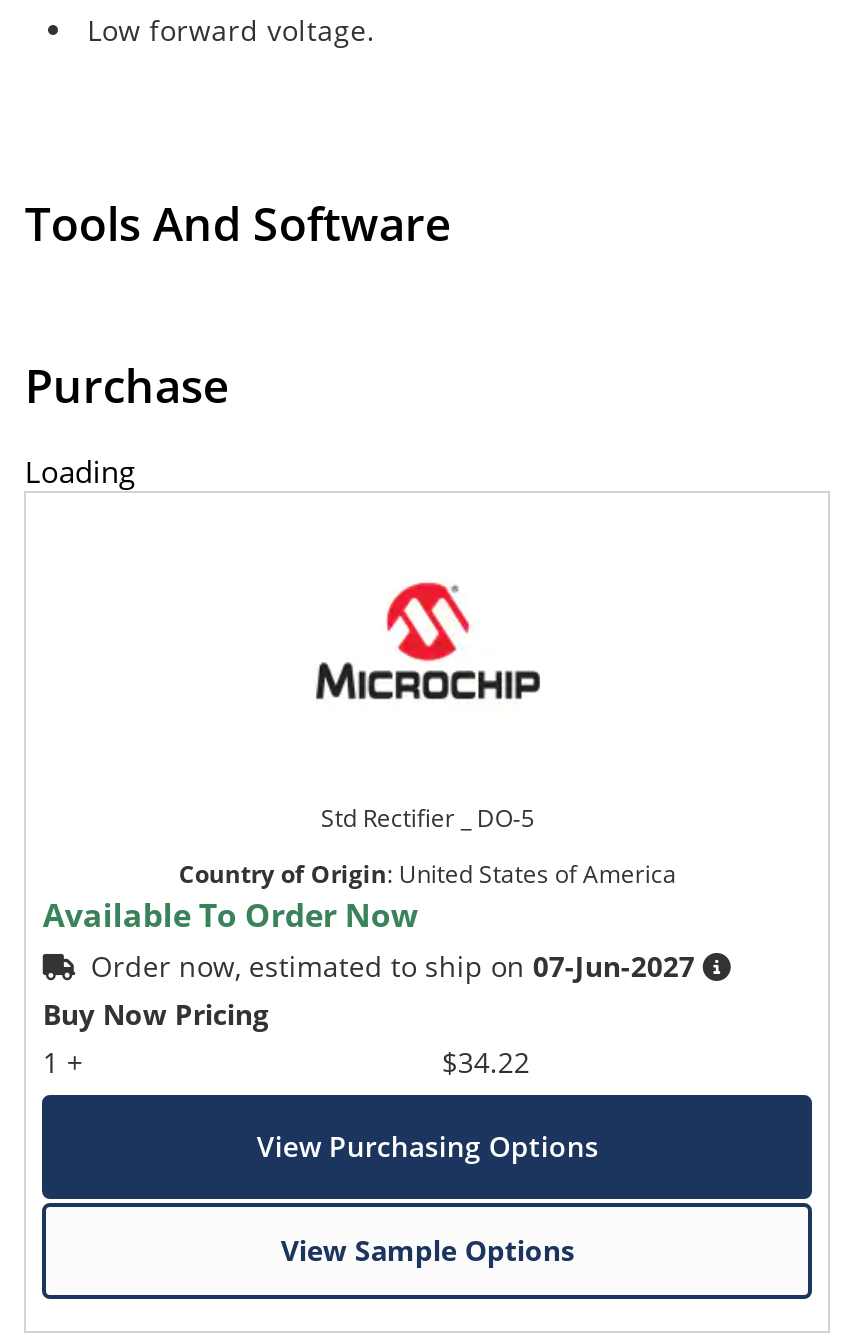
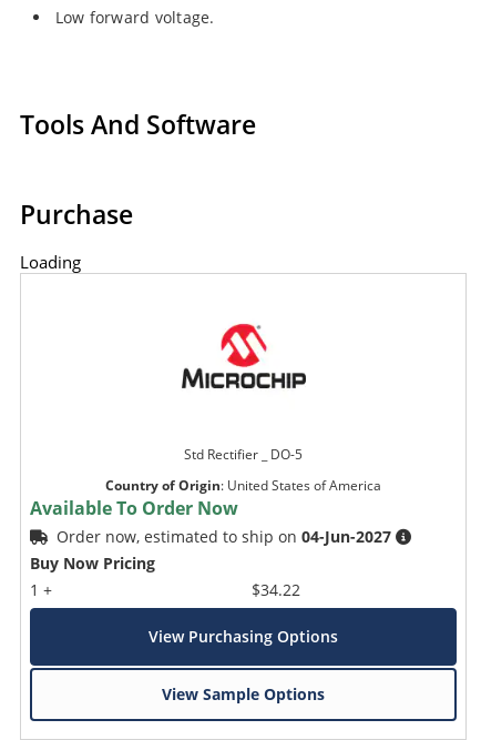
[91,946,695,984] Order now, estimated to ship on 07-Jun-2027 -> [57,525,392,547] Order now, estimated to ship on 04-Jun-2027

